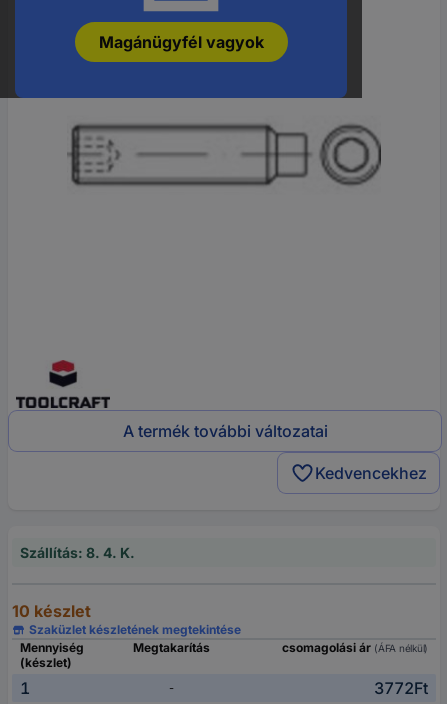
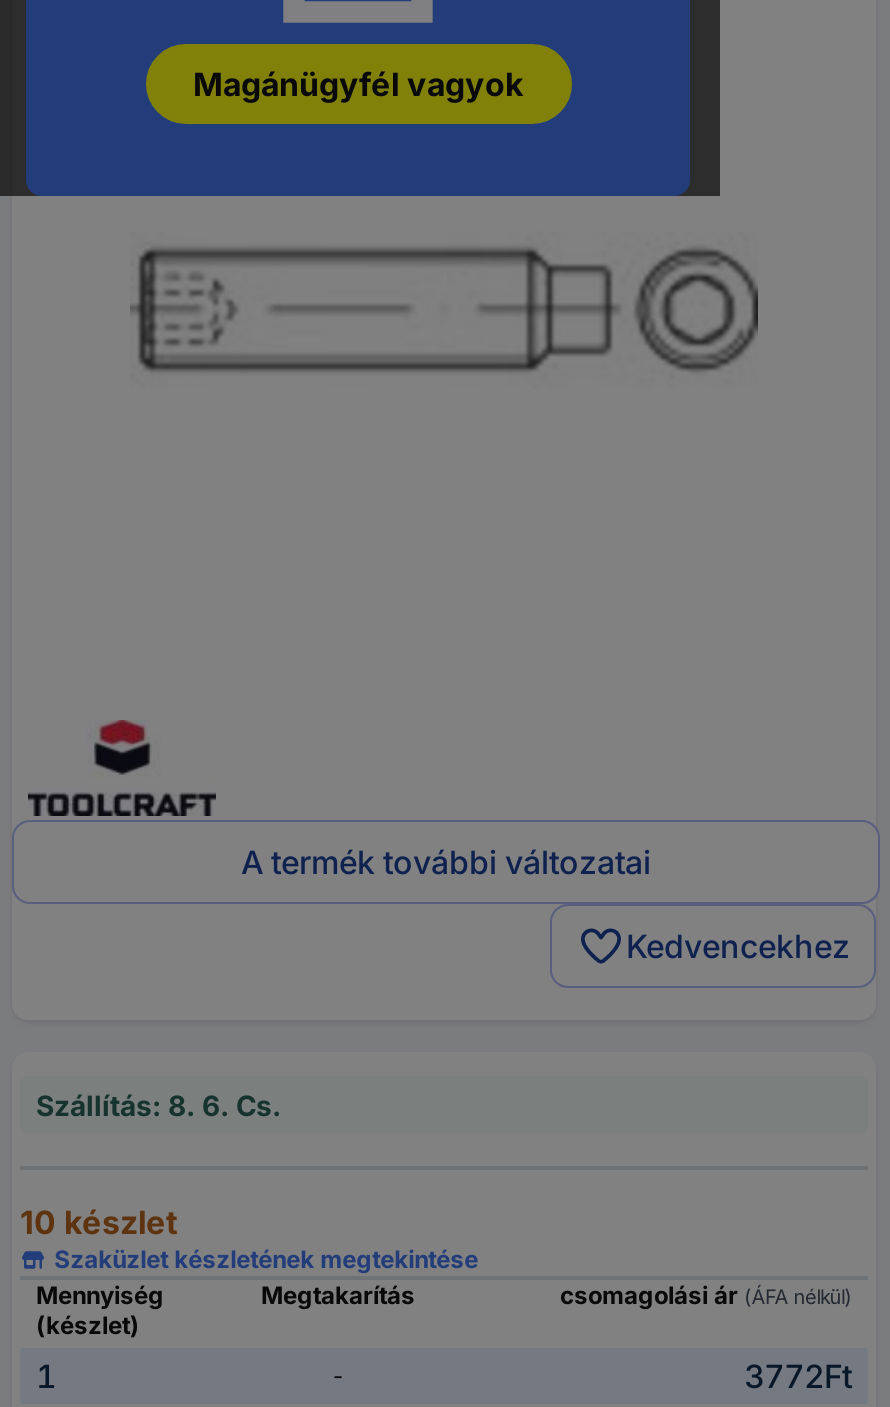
[20,544,135,561] Szállítás: 8. 4. K. -> [36,1089,282,1123] Szállítás: 8. 6. Cs.

